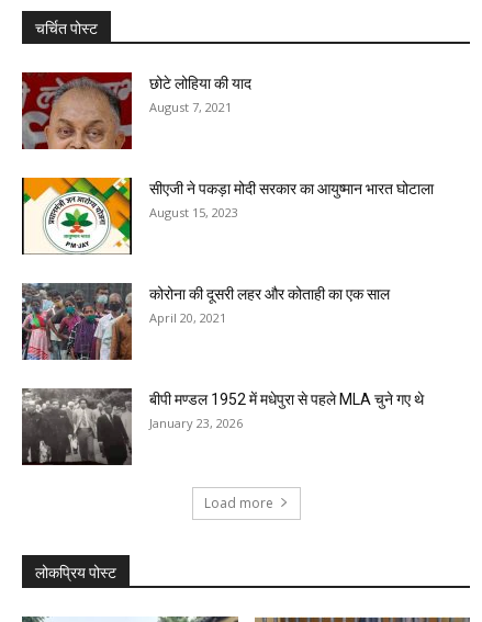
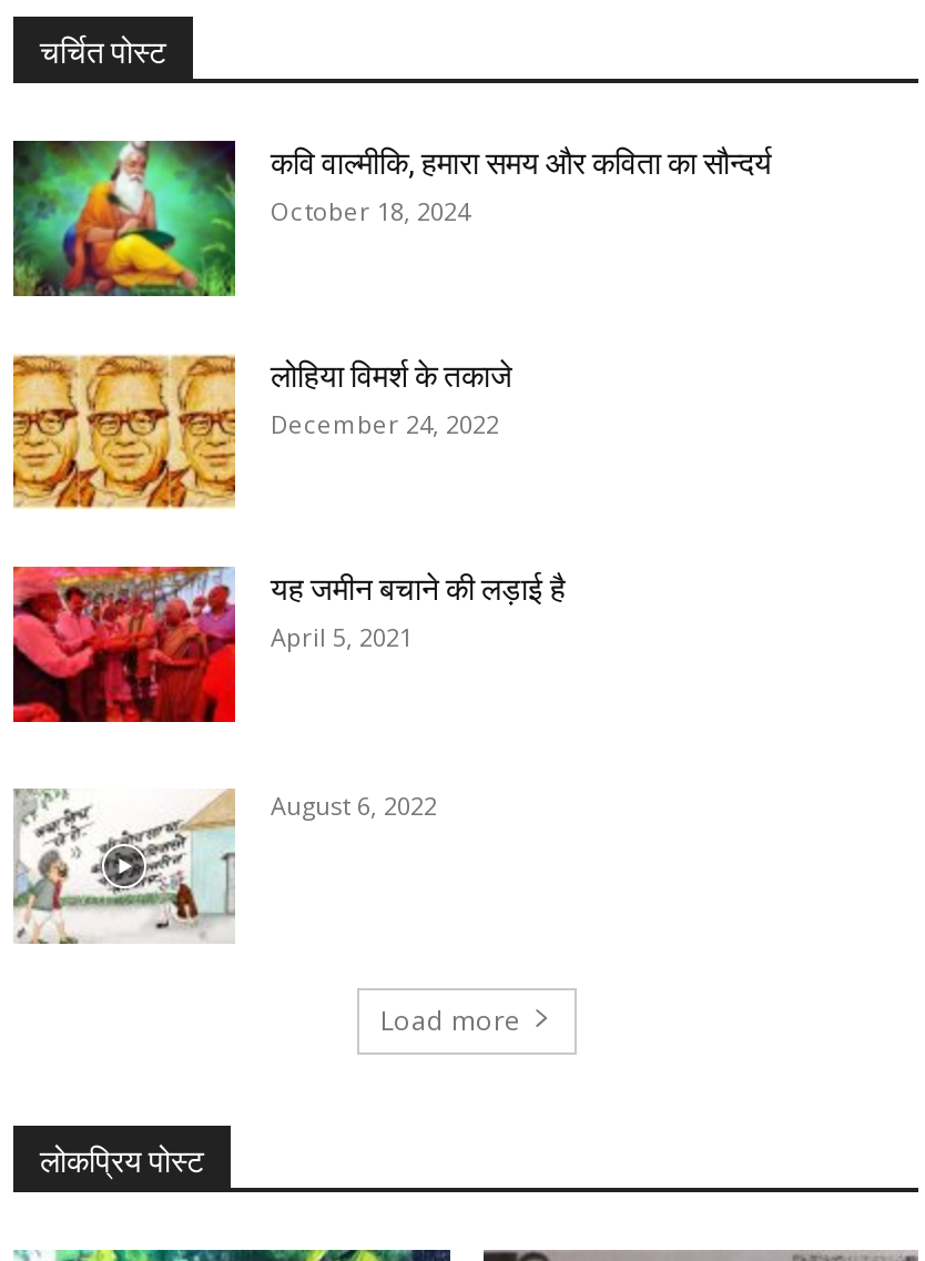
[21,71,251,150] [image] | छोटे लोहिया की याद | August 7, 2021 -> [13,139,772,298] [image] | कवि वाल्मीकि, हमारा समय और कविता का सौन्दर्य | October 18, 2024
[21,177,434,256] [image] | सीएजी ने पकड़ा मोदी सरकार का आयुष्मान भारत घोटाला | August 15, 2023 -> [11,354,512,509] [image] | लोहिया विमर्श के तकाजे | December 24, 2022
[21,282,390,361] [image] | कोरोना की दूसरी लहर और कोताही का एक साल | April 20, 2021 -> [11,565,566,724] [image] | यह जमीन बचाने की लड़ाई है | April 5, 2021
[21,387,424,466] [image] | बीपी मण्डल 1952 में मधेपुरा से पहले MLA चुने गए थे | January 23, 2026 -> [13,787,437,946] [image] | August 6, 2022

